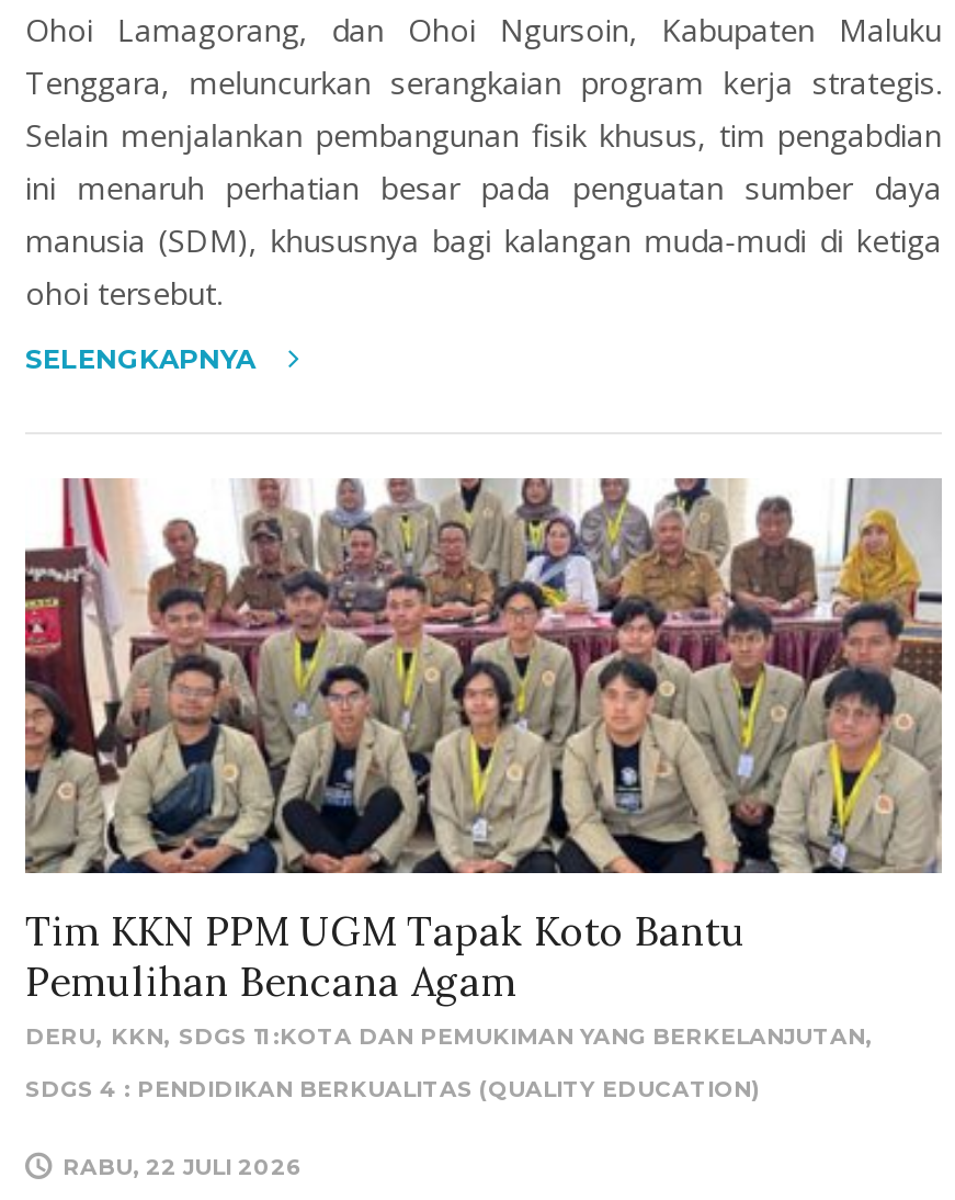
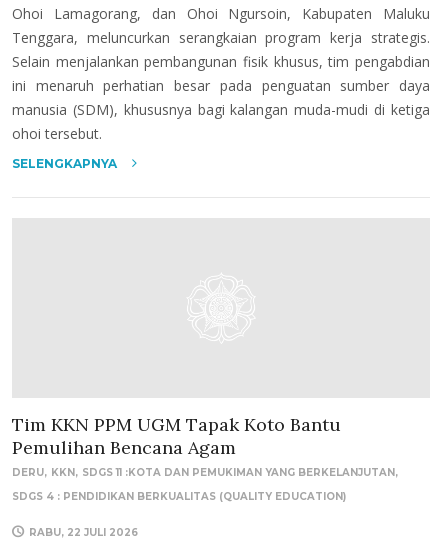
[23,476,944,875] [image] -> none

